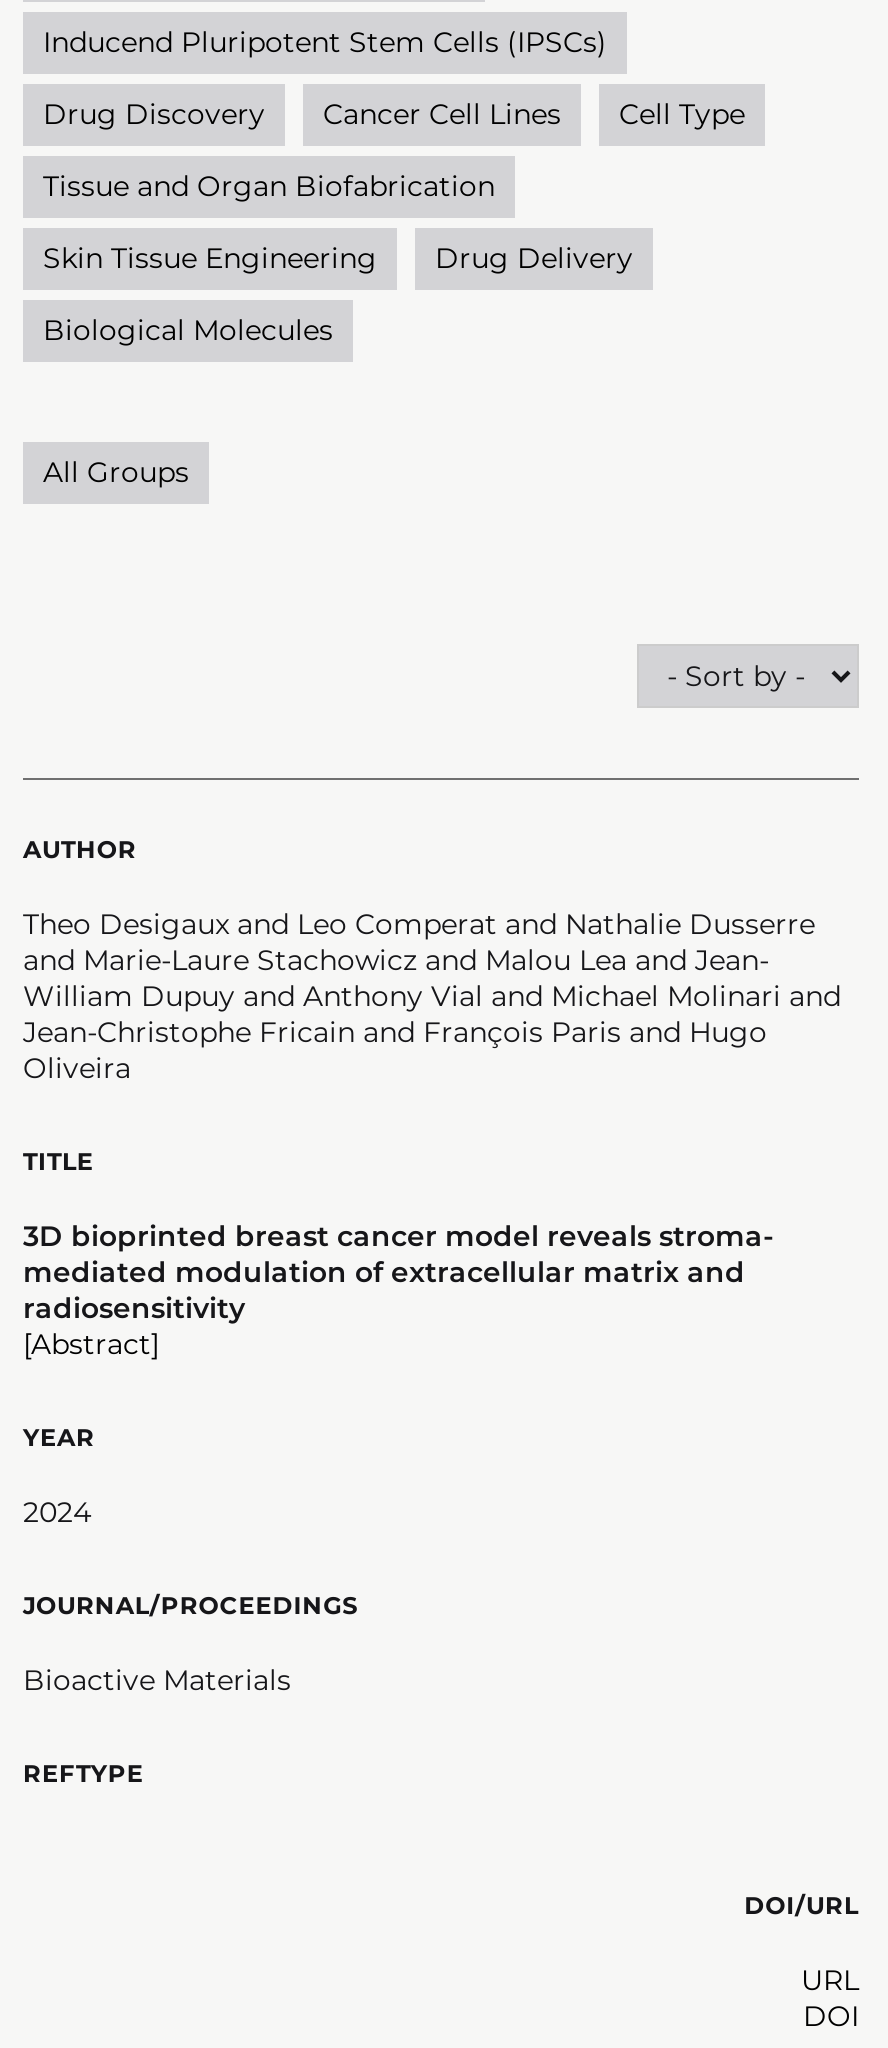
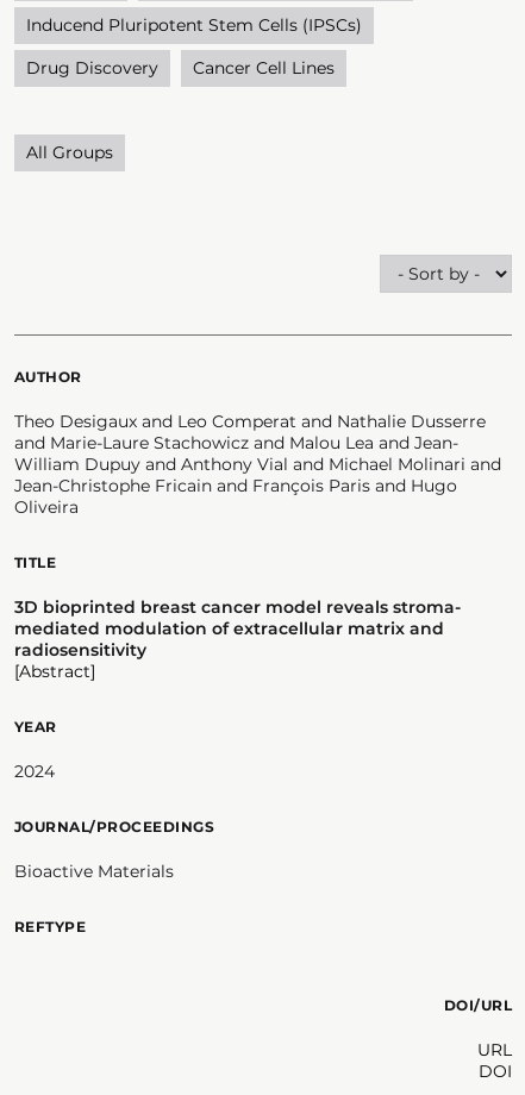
[43,95,745,347] Cell Type | Tissue and Organ Biofabrication | Skin Tissue Engineering | Drug Delivery | Biological Molecules -> none

